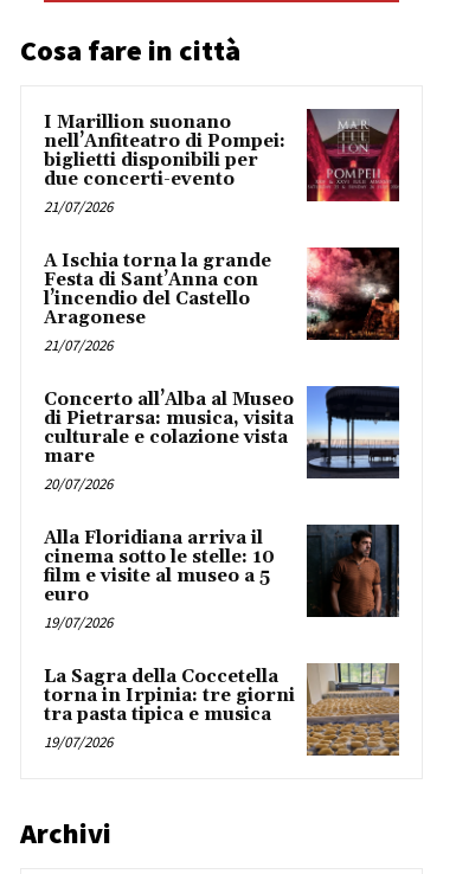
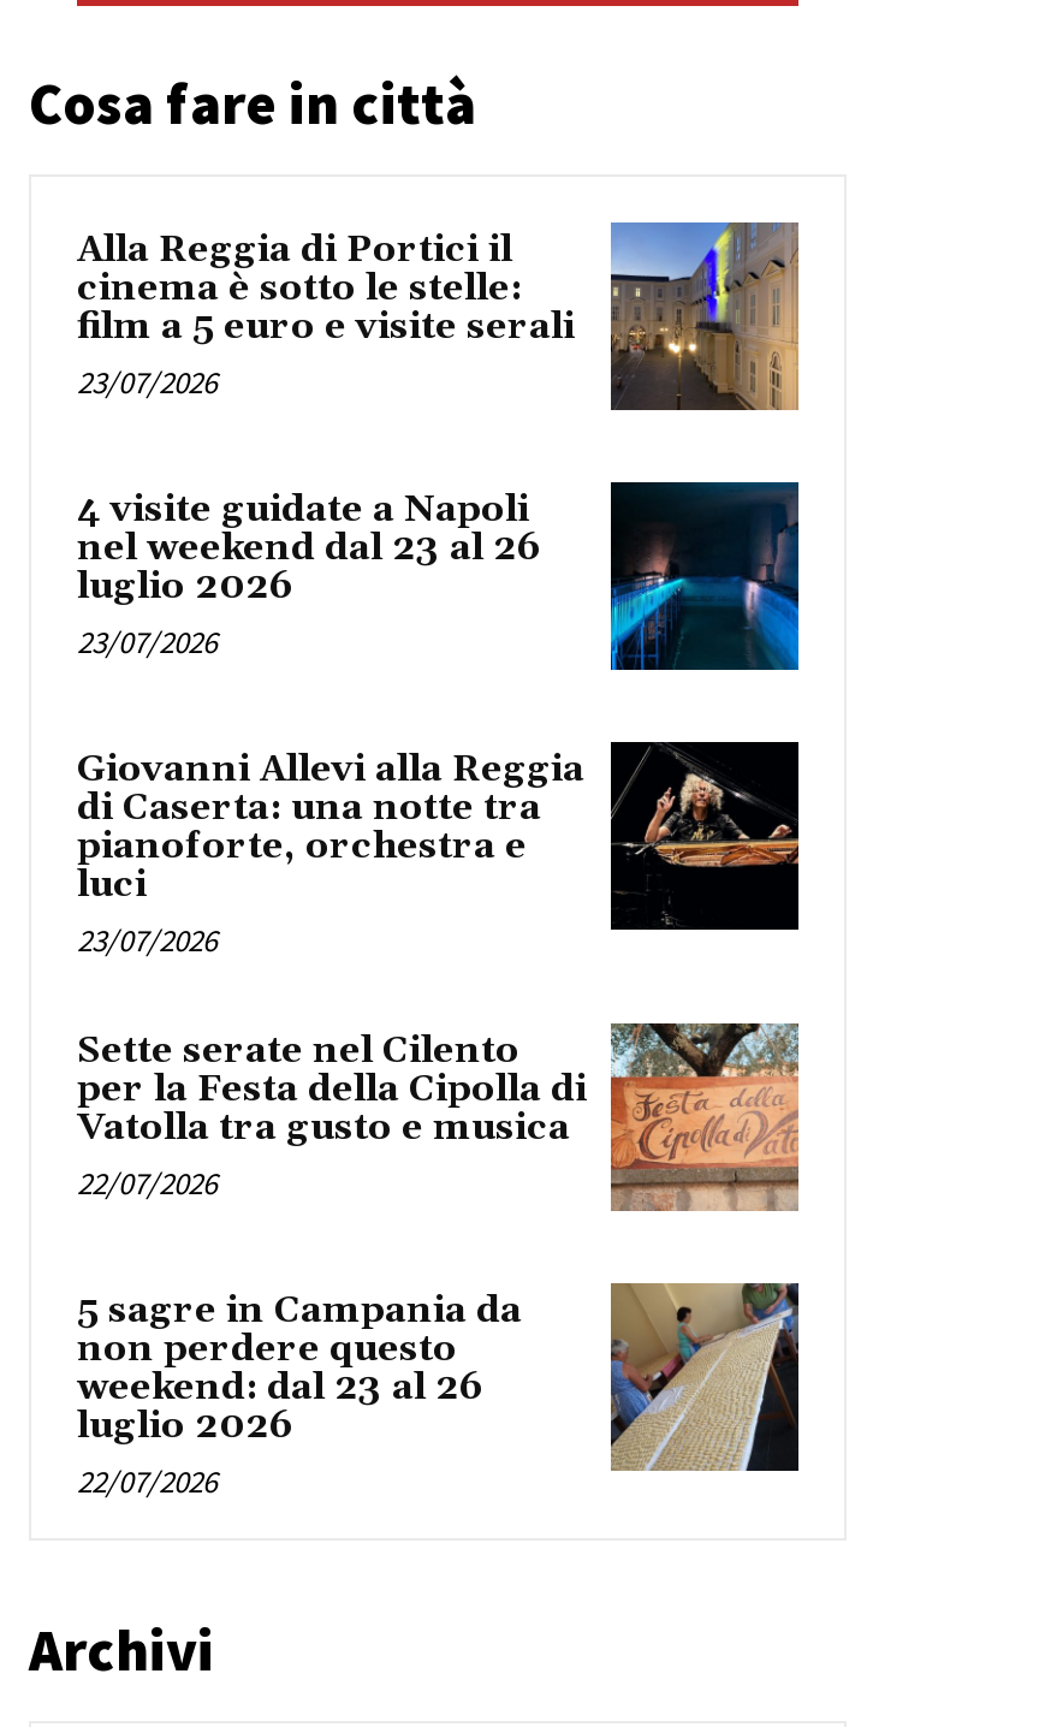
[44,108,400,217] [image] | I Marillion suonano | nell’Anfiteatro di Pompei: | biglietti disponibili per | due concerti-evento | 21/07/2026 -> [77,220,801,413] [image] | Alla Reggia di Portici il | cinema è sotto le stelle: | film a 5 euro e visite serali | 23/07/2026
[44,246,400,355] [image] | A Ischia torna la grande | Festa di Sant’Anna con | l’incendio del Castello | Aragonese | 21/07/2026 -> [77,480,801,672] [image] | 4 visite guidate a Napoli | nel weekend dal 23 al 26 | luglio 2026 | 23/07/2026
[44,385,400,494] [image] | Concerto all’Alba al Museo | di Pietrarsa: musica, visita | culturale e colazione vista | mare | 20/07/2026 -> [77,740,801,961] [image] | Giovanni Allevi alla Reggia | di Caserta: una notte tra | pianoforte, orchestra e | luci | 23/07/2026
[44,525,400,633] [image] | Alla Floridiana arriva il | cinema sotto le stelle: 10 | film e visite al museo a 5 | euro | 19/07/2026 -> [77,1023,801,1213] [image] | Sette serate nel Cilento | per la Festa della Cipolla di | Vatolla tra gusto e musica | 22/07/2026
[44,653,400,757] [image] | La Sagra della Coccetella | torna in Irpinia: tre giorni | tra pasta tipica e musica | 19/07/2026 -> [77,1281,801,1502] [image] | 5 sagre in Campania da | non perdere questo | weekend: dal 23 al 26 | luglio 2026 | 22/07/2026

